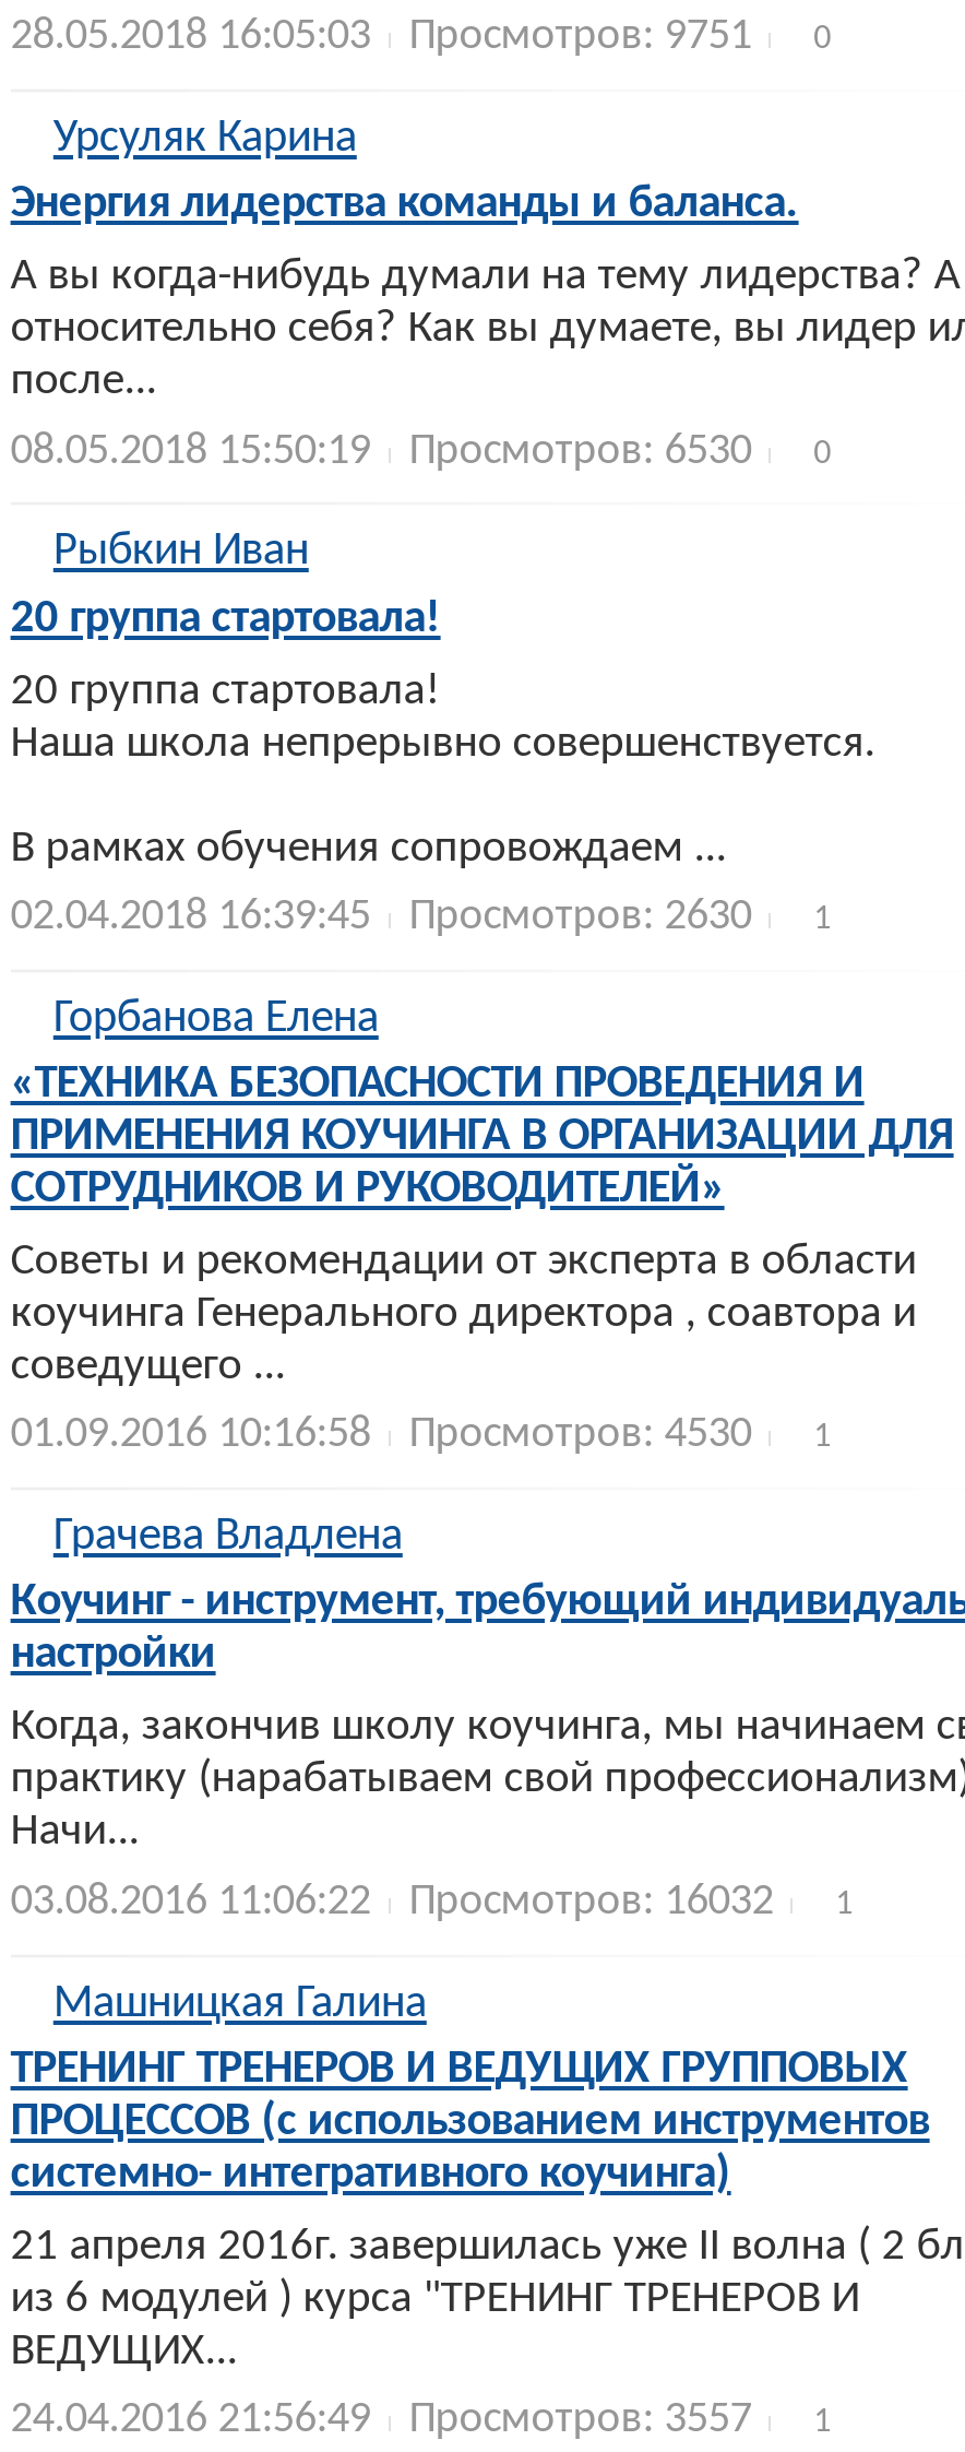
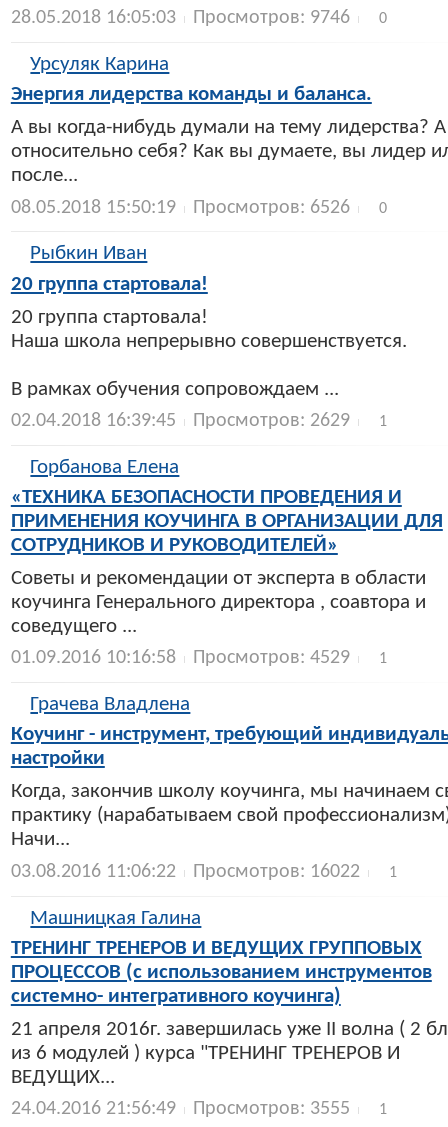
[10,16,831,59] 28.05.2018 16:05:03 Просмотров: 9751 0 -> [11,8,387,28] 28.05.2018 16:05:03 Просмотров: 9746 0
[10,429,831,473] 08.05.2018 15:50:19 Просмотров: 6530 0 -> [11,198,387,218] 08.05.2018 15:50:19 Просмотров: 6526 0
[10,896,831,939] 02.04.2018 16:39:45 Просмотров: 2630 1 -> [11,411,387,431] 02.04.2018 16:39:45 Просмотров: 2629 1
[10,1414,831,1458] 01.09.2016 10:16:58 Просмотров: 4530 1 -> [11,648,387,668] 01.09.2016 10:16:58 Просмотров: 4529 1
[10,1880,853,1924] 03.08.2016 11:06:22 Просмотров: 16032 1 -> [11,862,397,882] 03.08.2016 11:06:22 Просмотров: 16022 1
[10,2399,831,2442] 24.04.2016 21:56:49 Просмотров: 3557 1 -> [11,1099,387,1119] 24.04.2016 21:56:49 Просмотров: 3555 1

